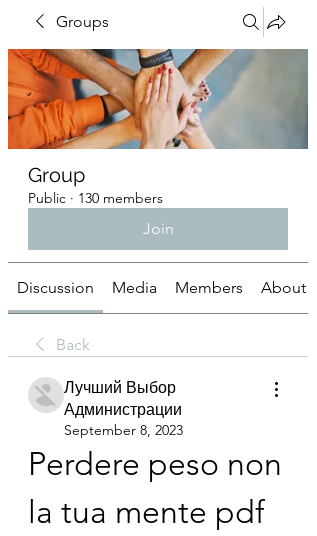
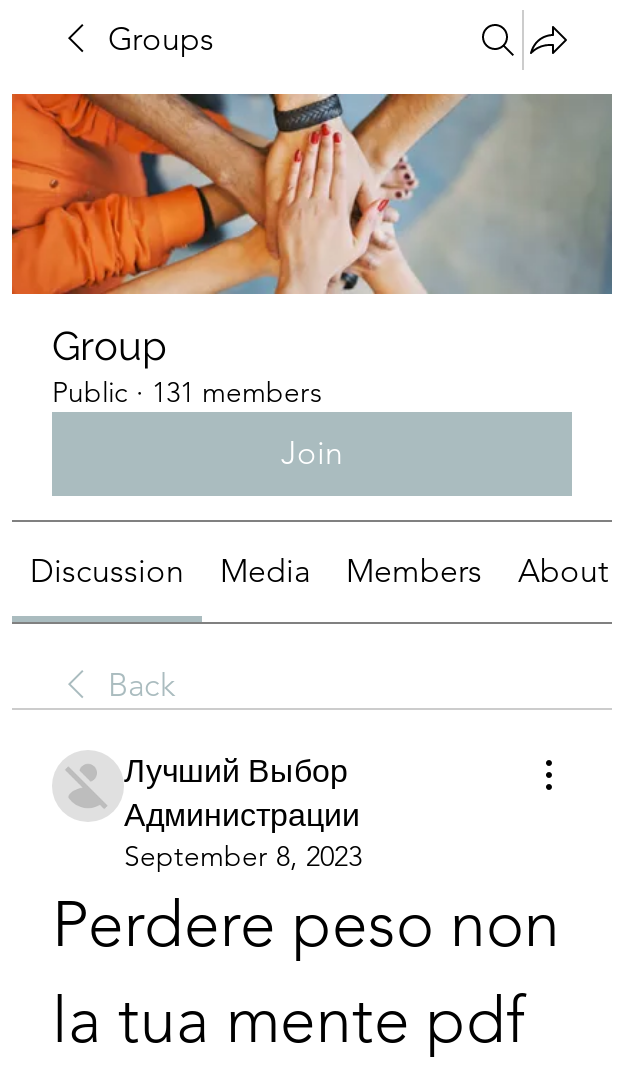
[28,189,163,207] Public · 130 members -> [52,374,322,410] Public · 131 members

